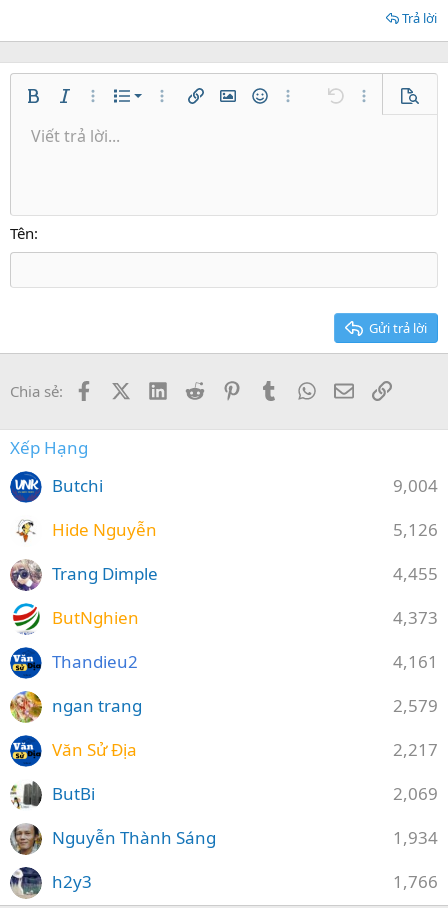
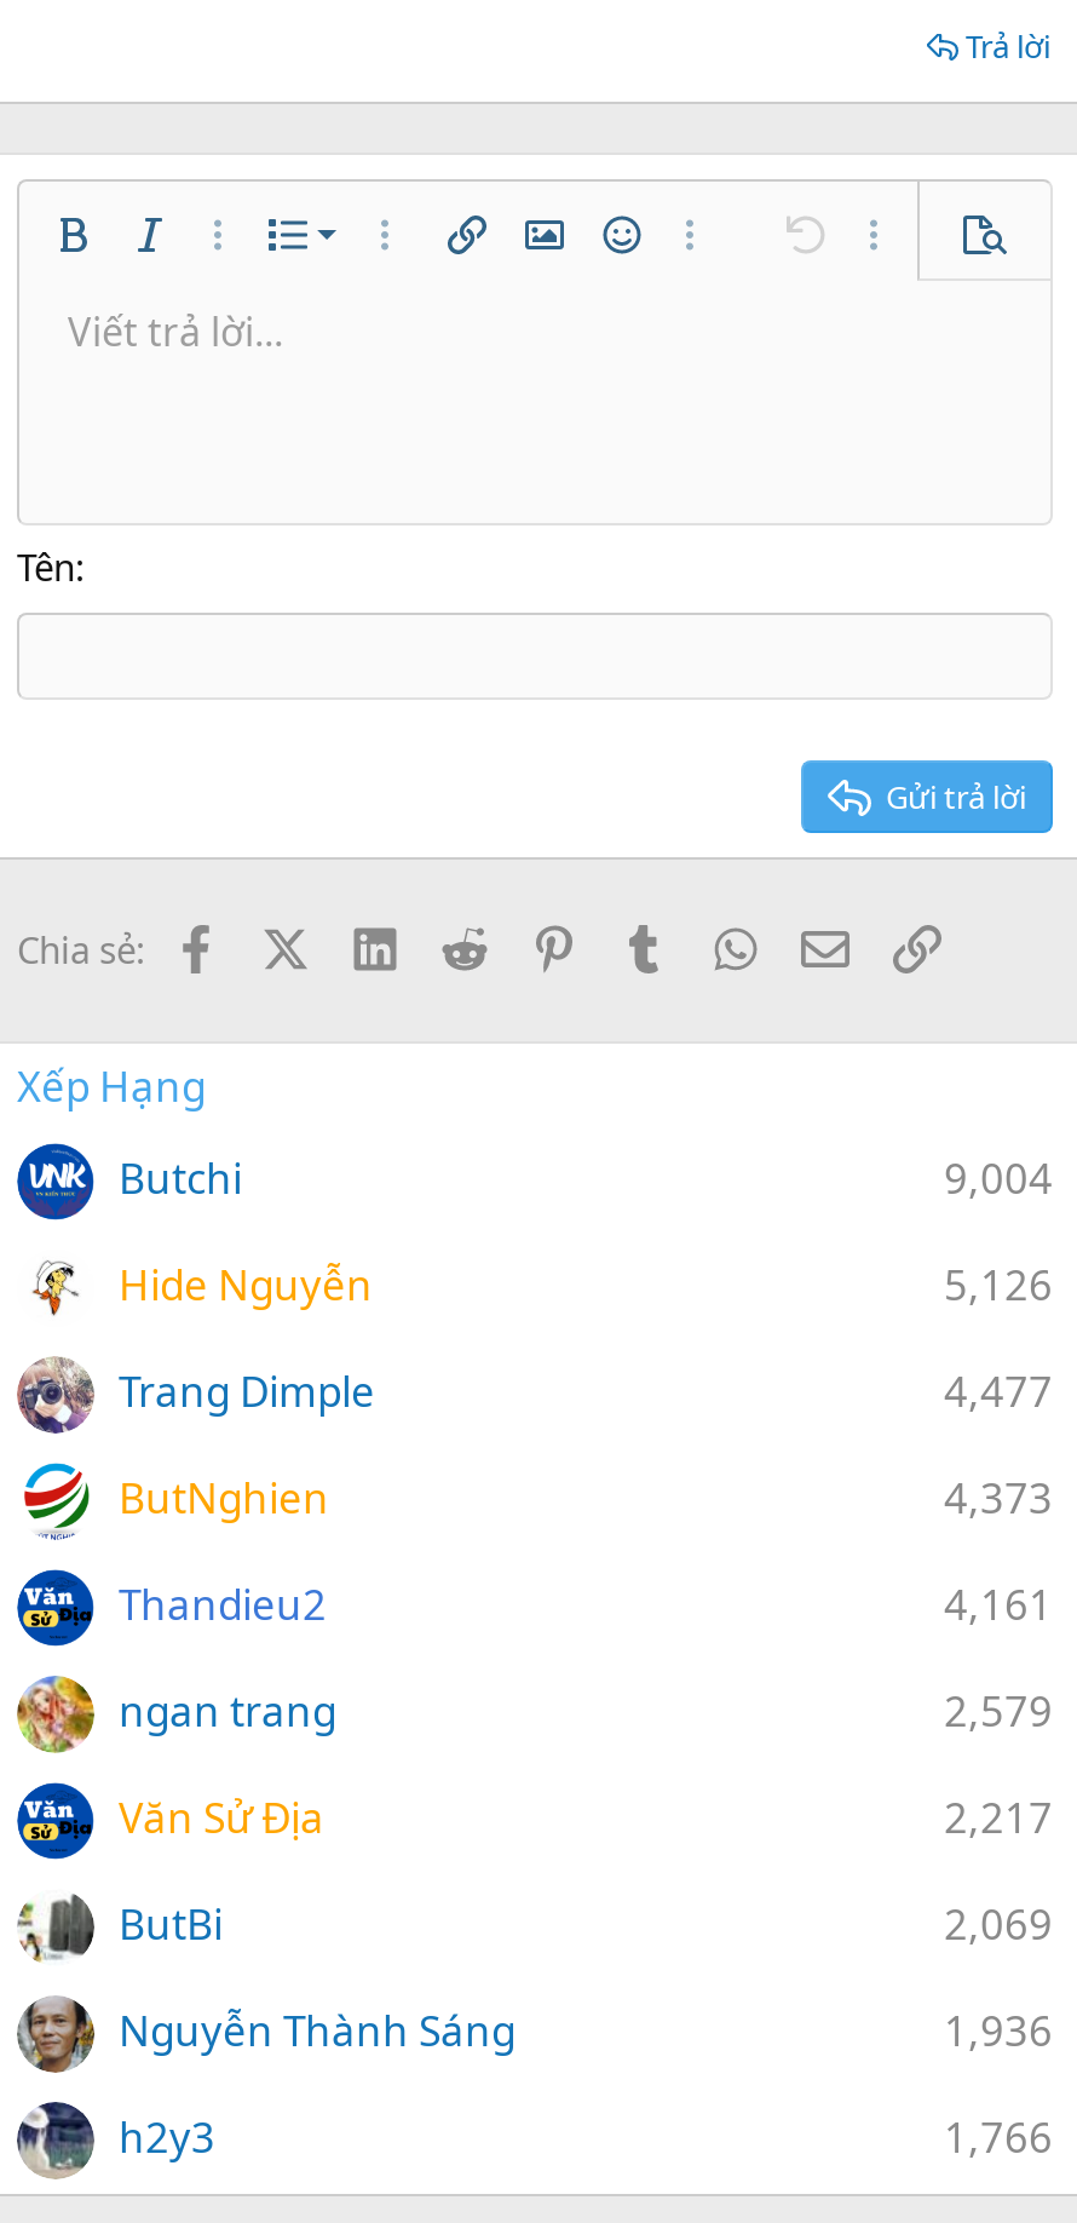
[393,562,438,585] 4,455 -> [944,1363,1053,1419] 4,477
[393,826,438,849] 1,934 -> [944,2003,1053,2058] 1,936

